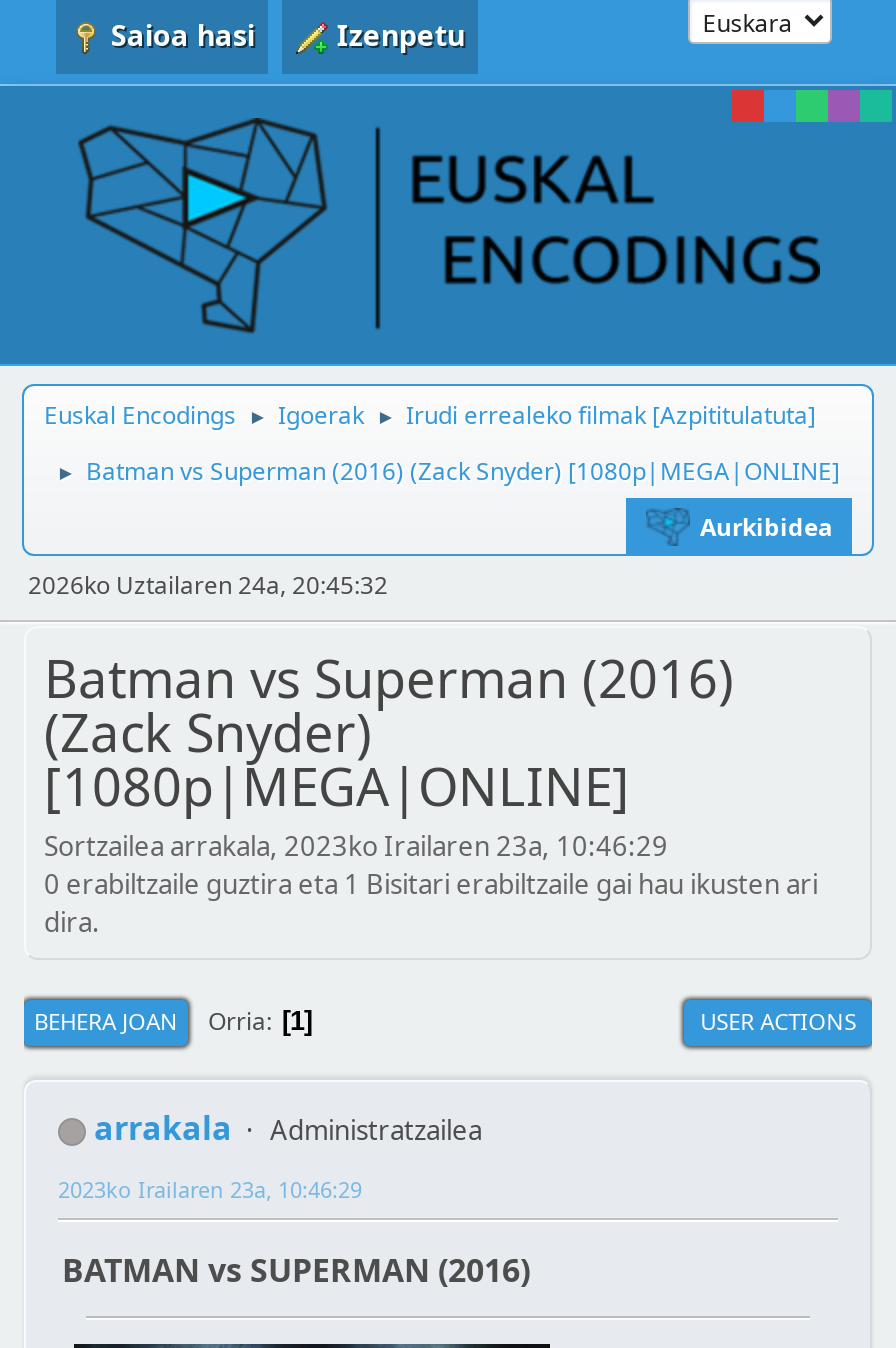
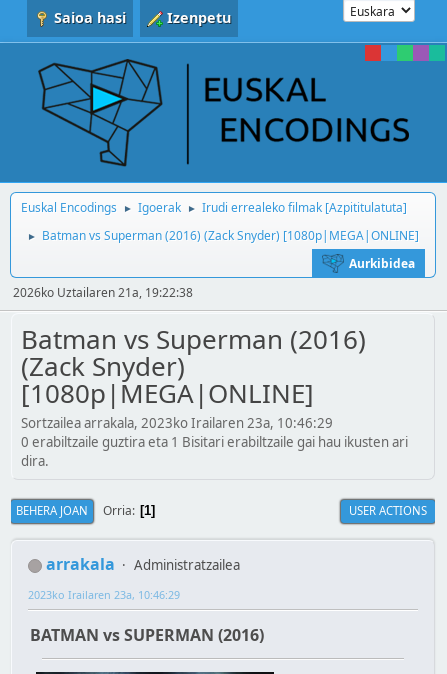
[28,568,388,602] 2026ko Uztailaren 24a, 20:45:32 -> [13,284,193,301] 2026ko Uztailaren 21a, 19:22:38

